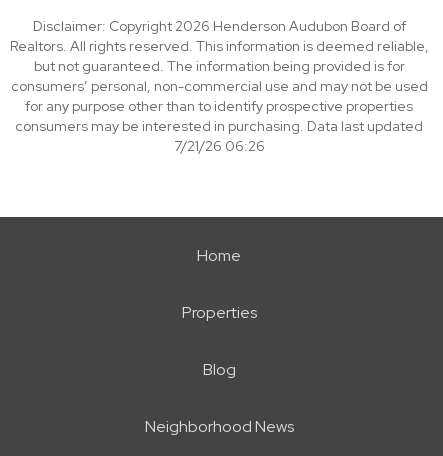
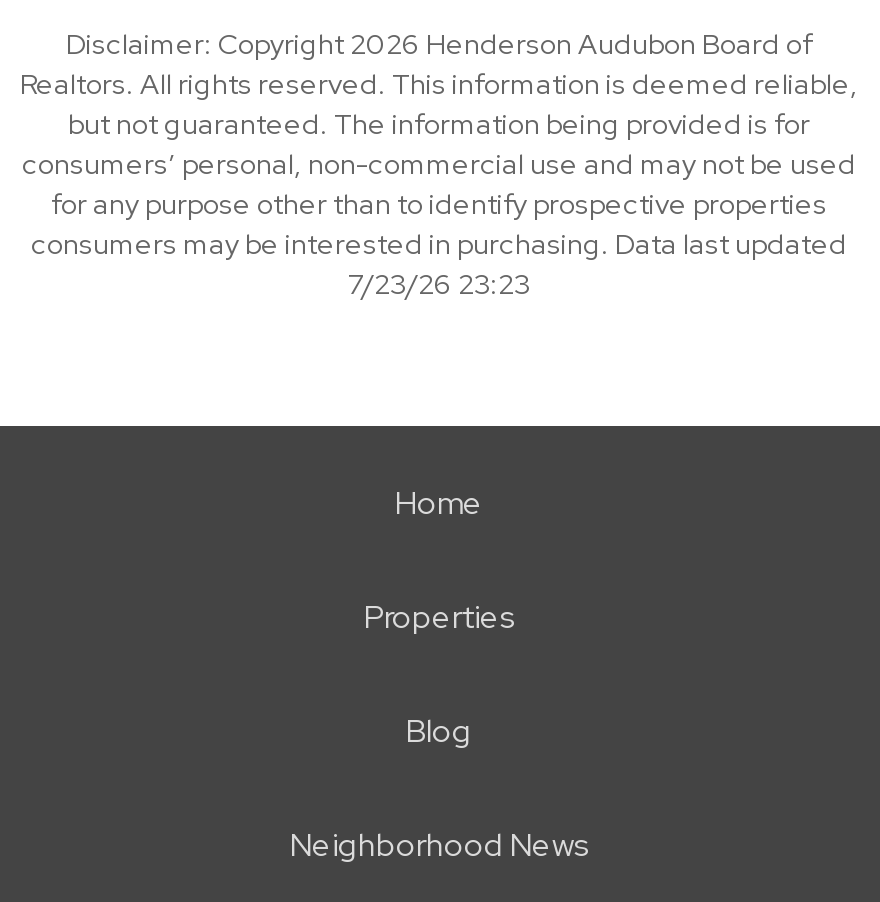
[173,137,264,155] 7/21/26 06:26 -> [348,266,530,302] 7/23/26 23:23

